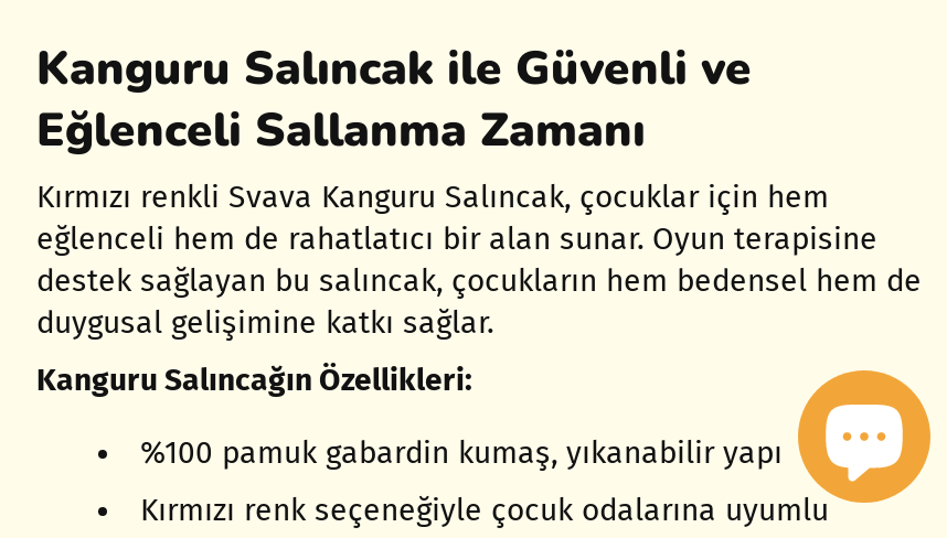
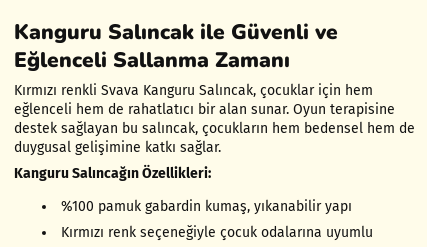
[796,368,933,505] [image] -> none

